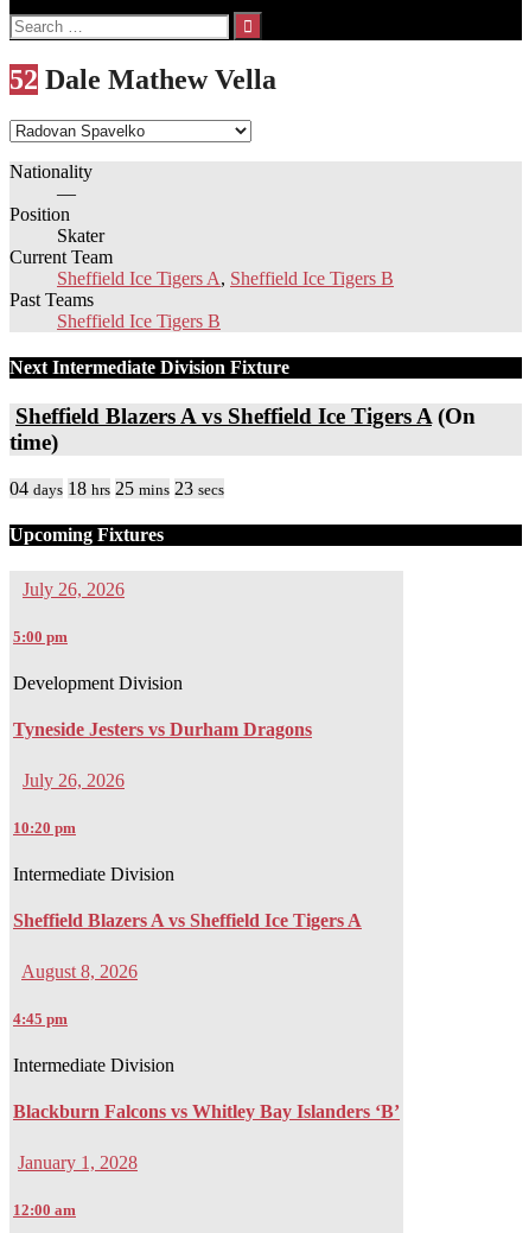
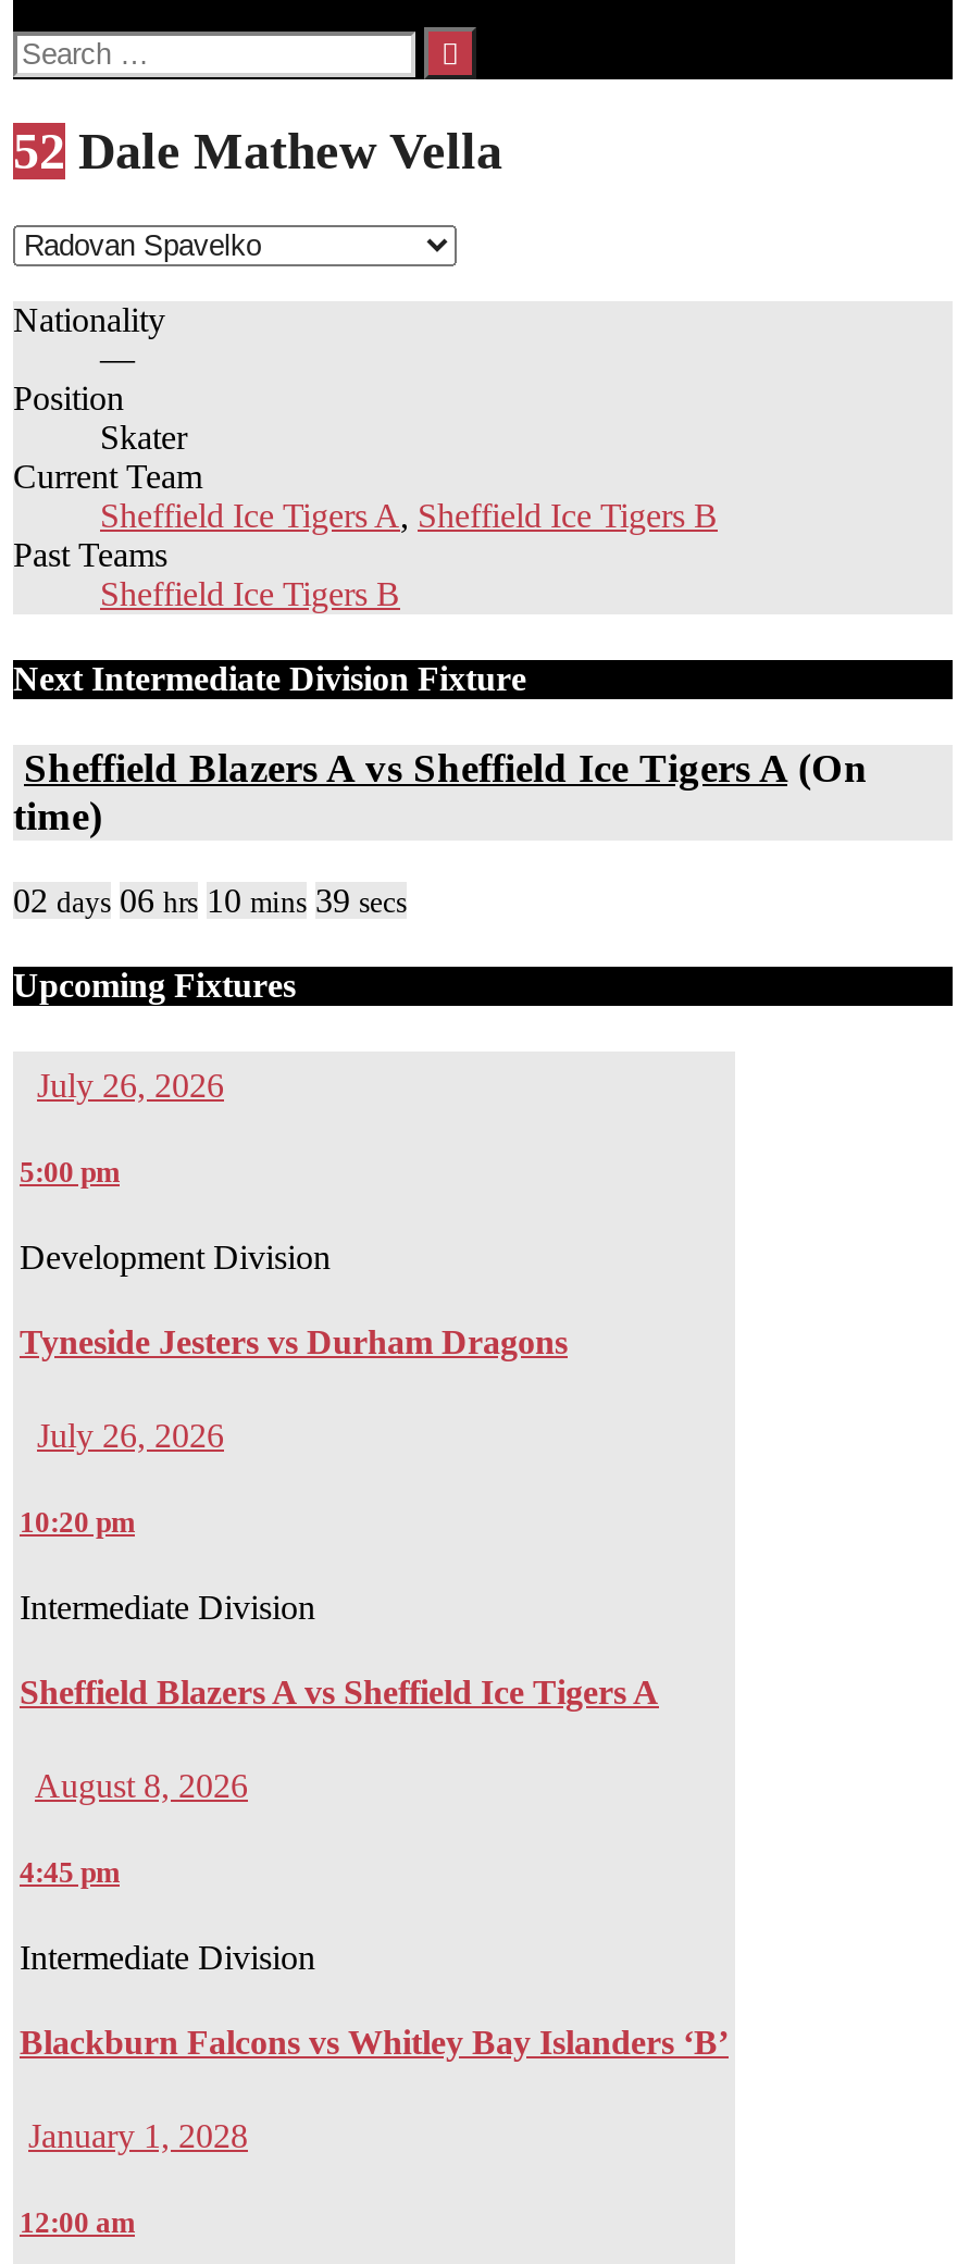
[9,478,224,498] 04 days 18 hrs 25 mins 23 secs -> [13,881,407,918] 02 days 06 hrs 10 mins 39 secs

